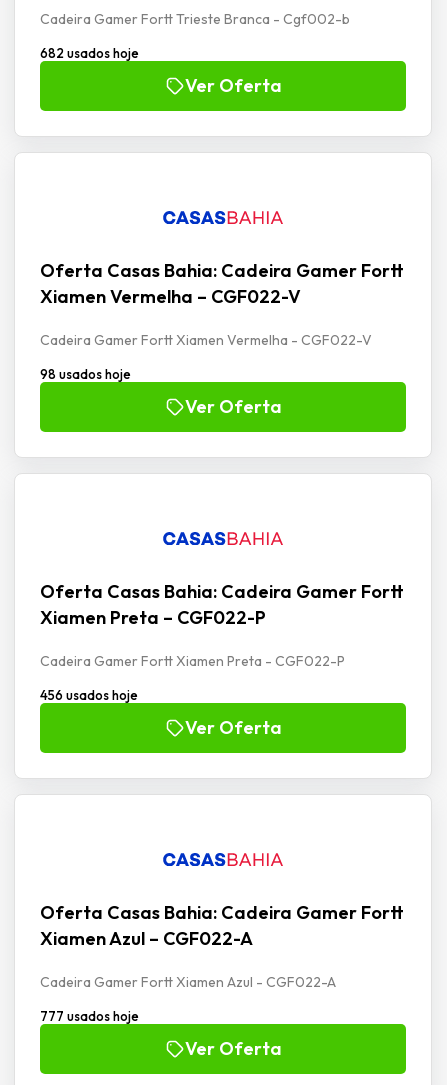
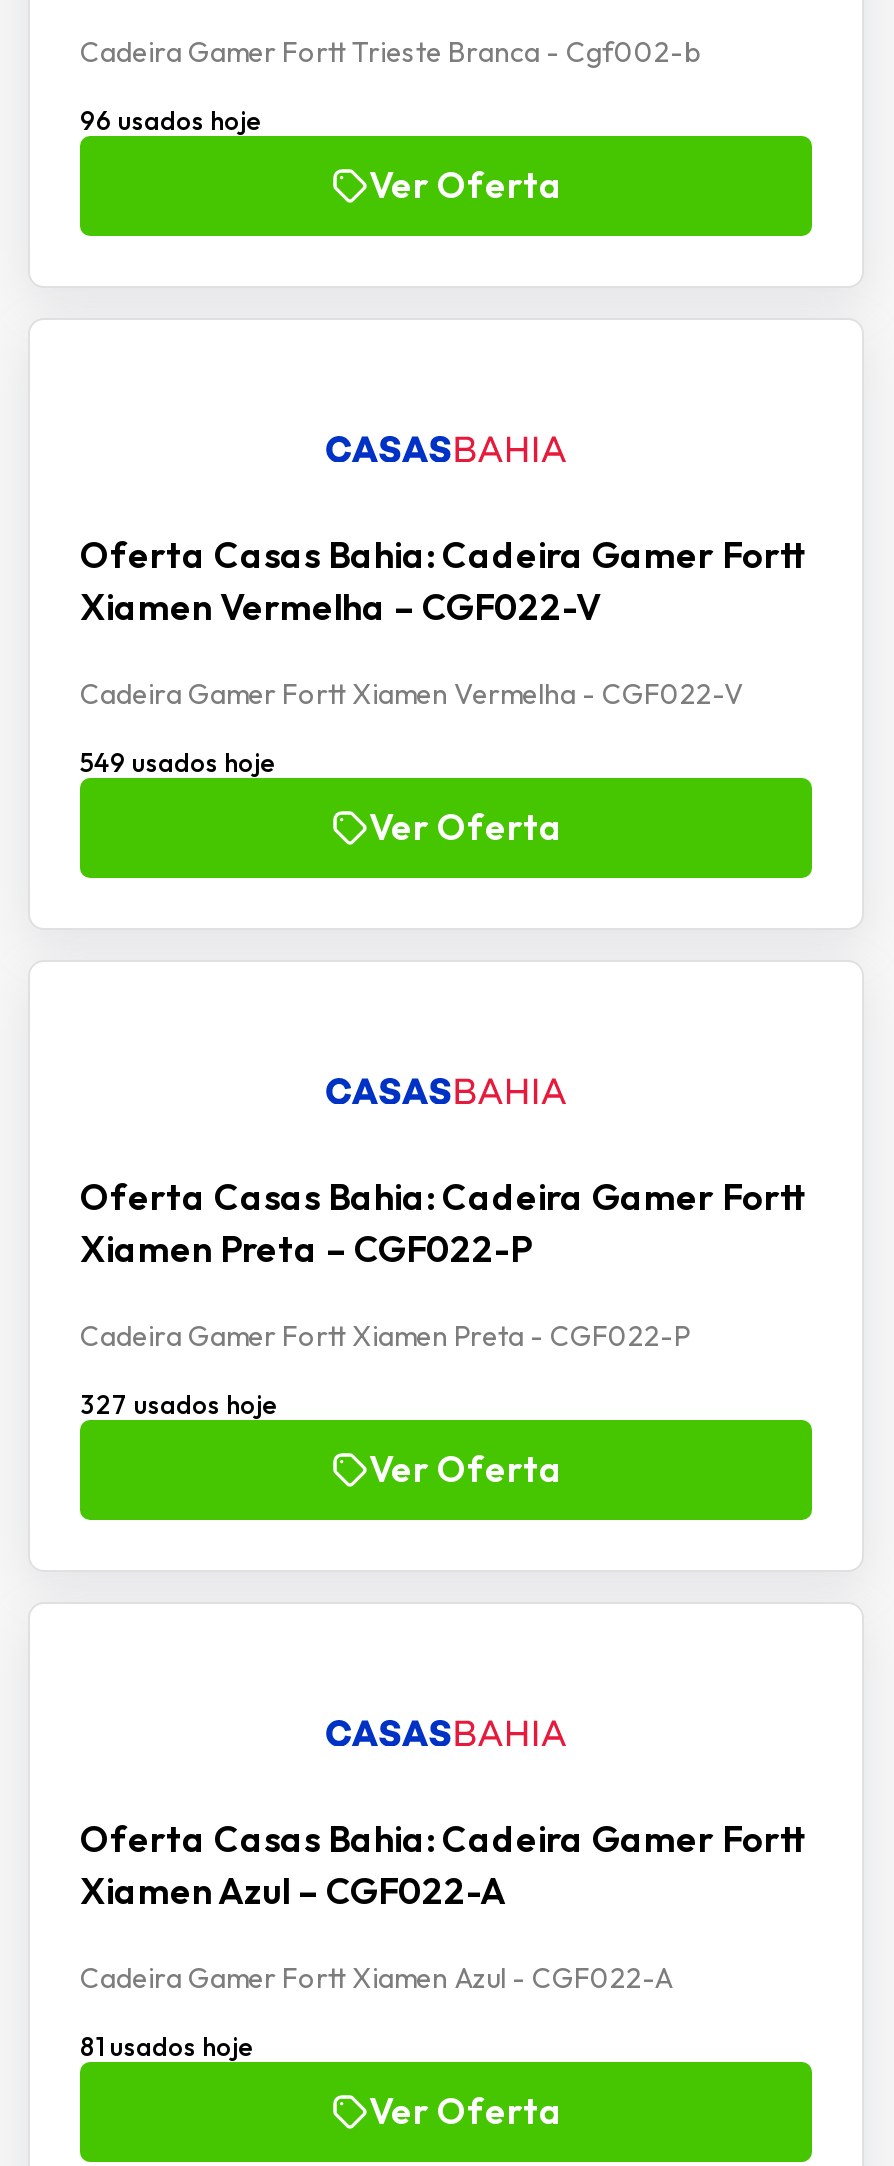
[40,45,139,61] 682 usados hoje -> [80,104,262,136] 96 usados hoje
[40,366,131,382] 98 usados hoje -> [80,746,276,778] 549 usados hoje
[40,687,138,703] 456 usados hoje -> [80,1388,278,1420] 327 usados hoje
[40,1008,139,1024] 777 usados hoje -> [80,2030,254,2062] 81 usados hoje

